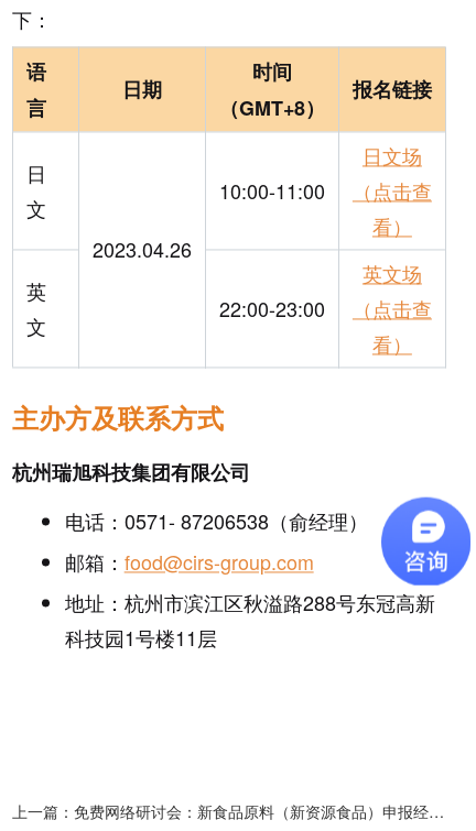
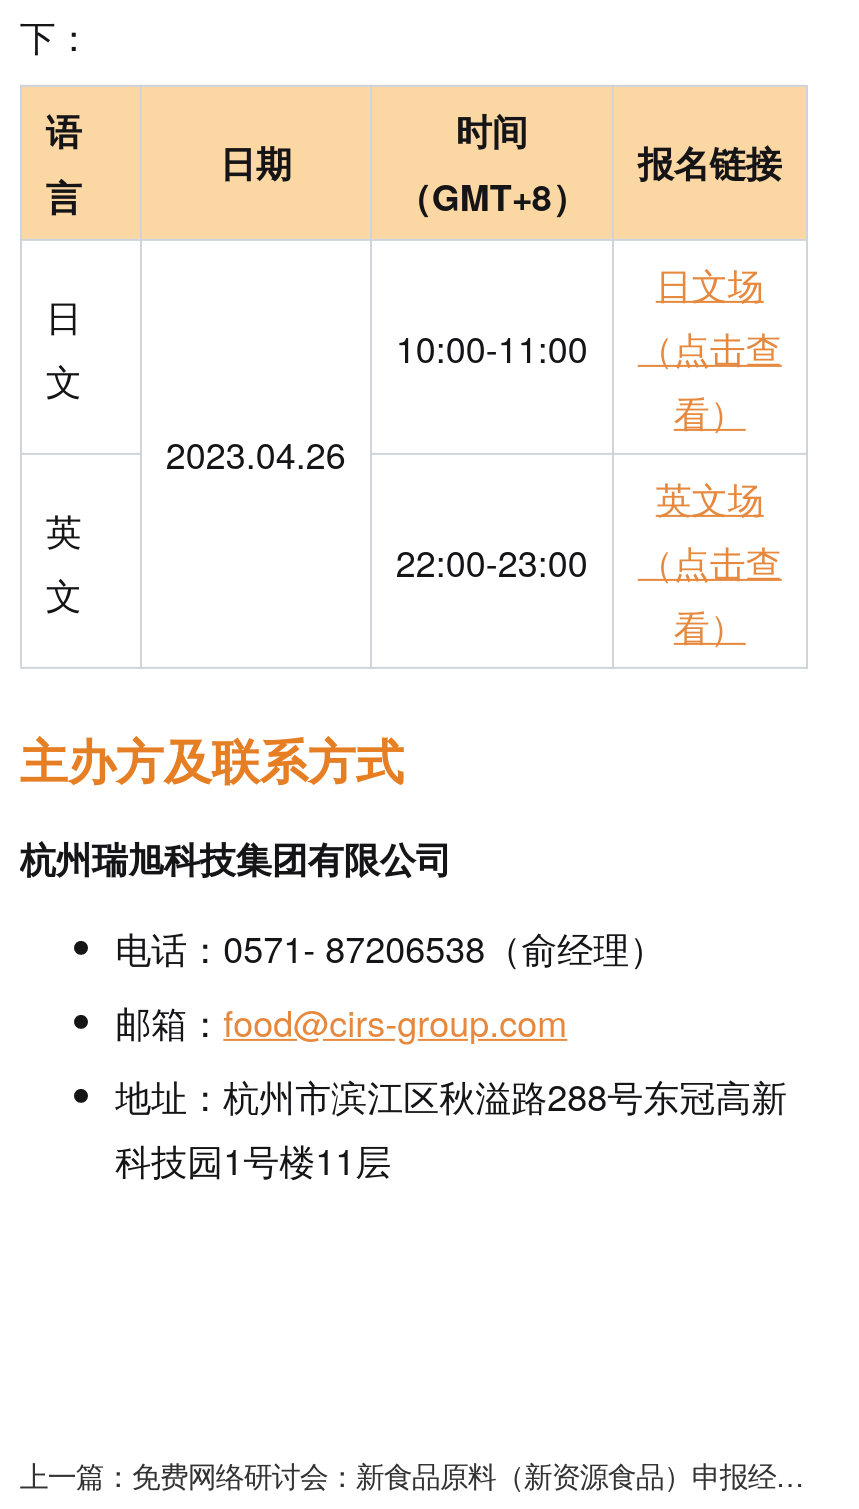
[380,496,472,587] [image] -> none

